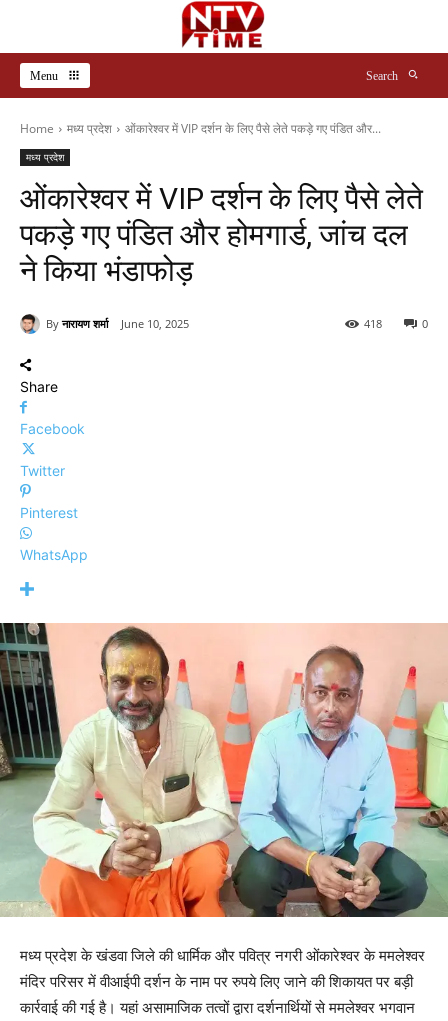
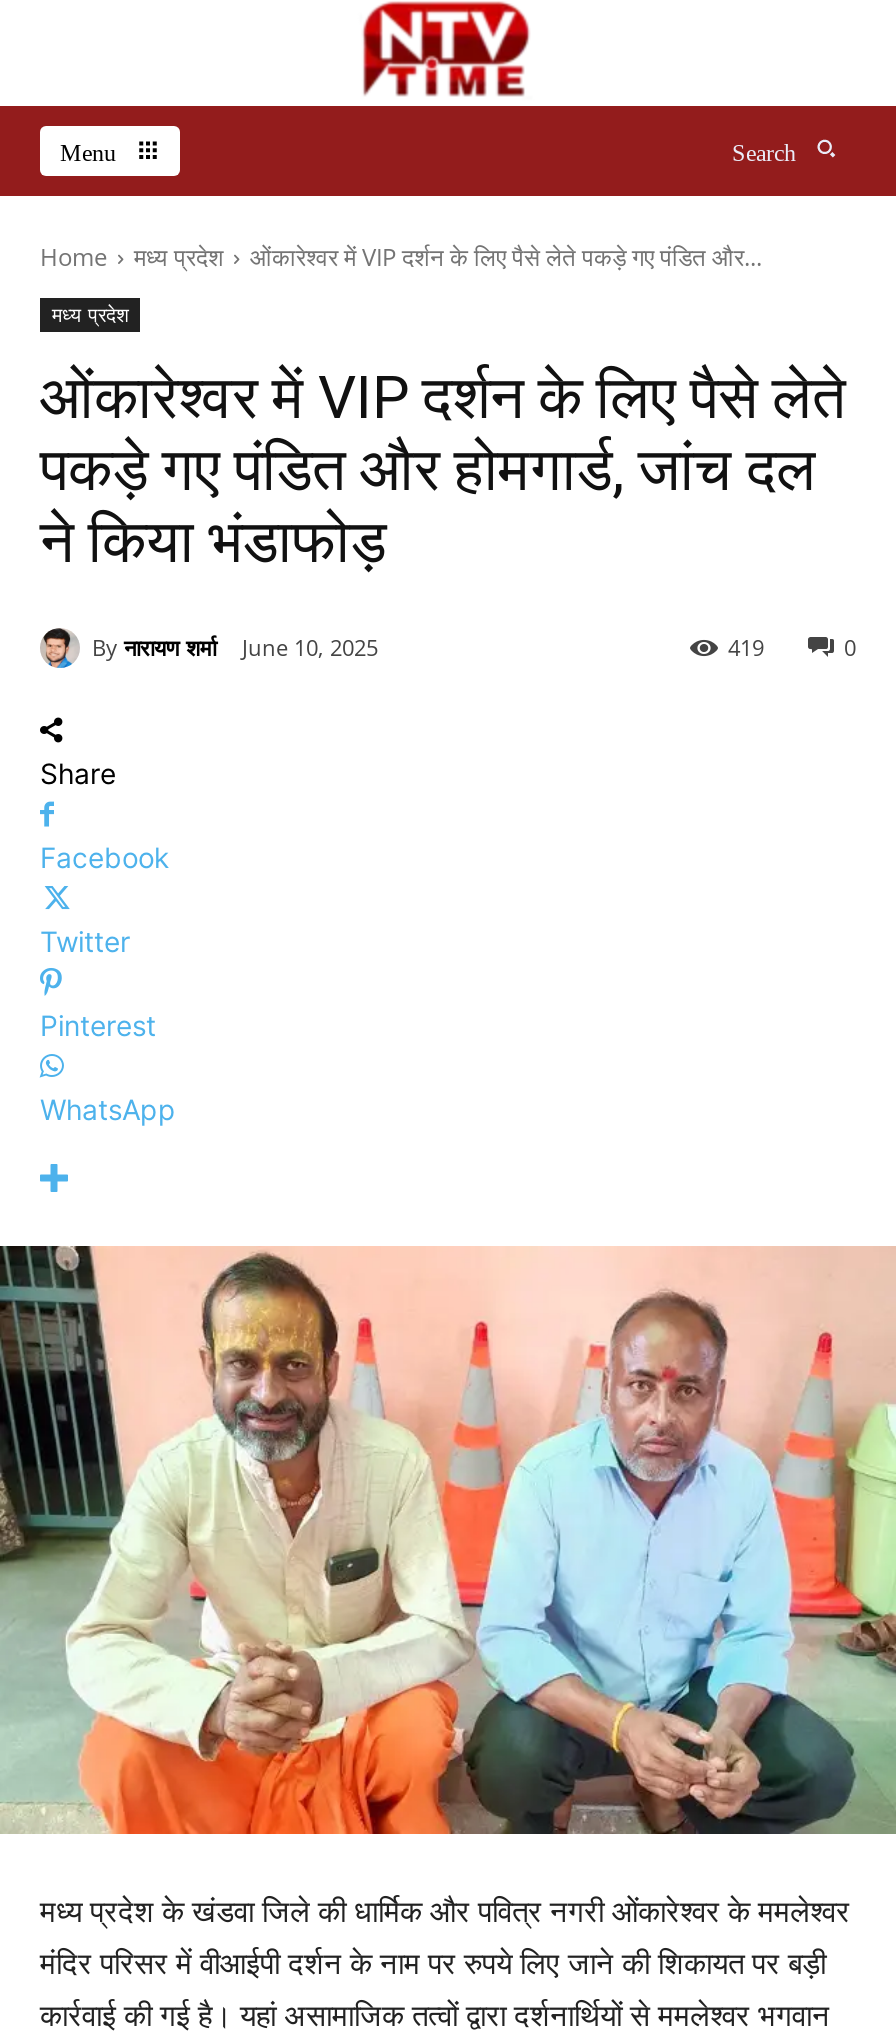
[364,316,382,331] 418 -> [728,633,764,663] 419

